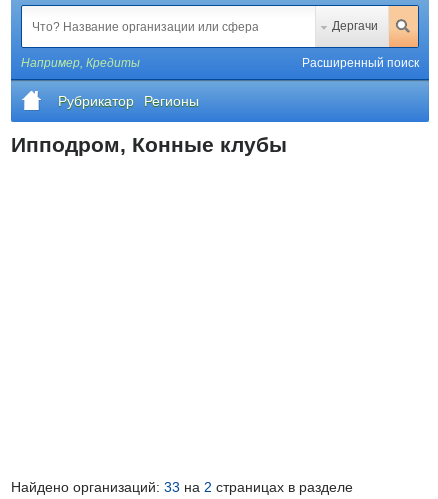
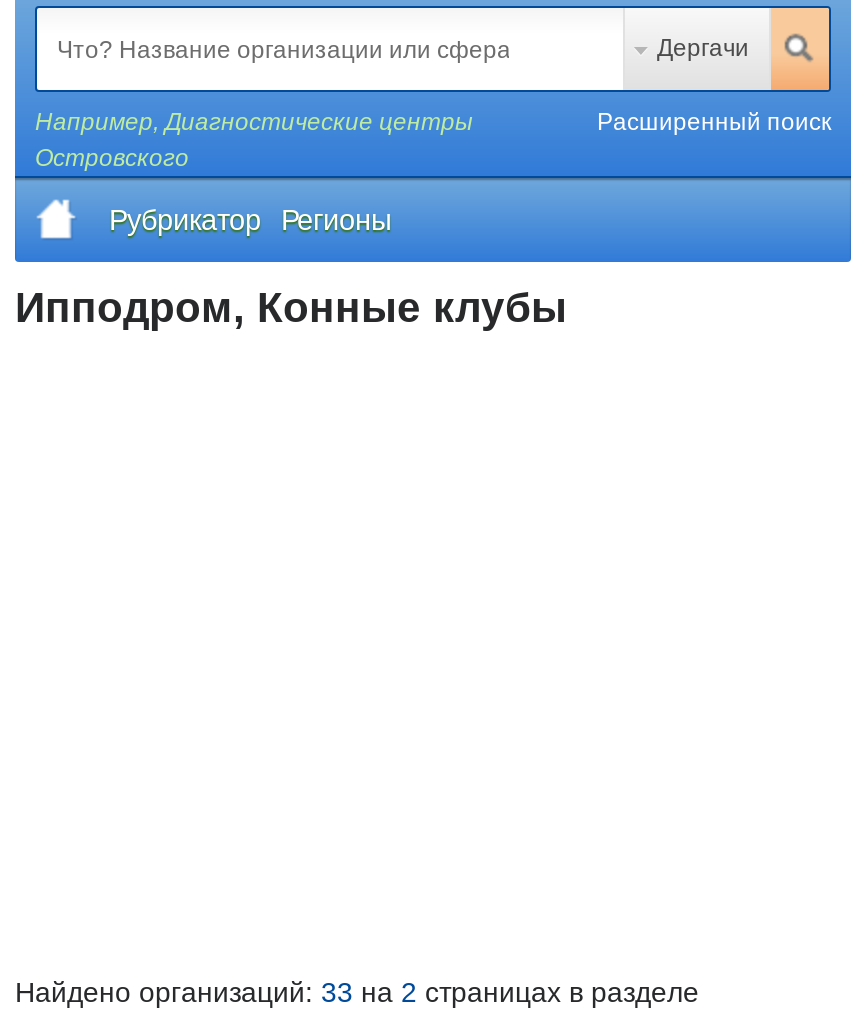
[21,56,140,70] Например, Кредиты -> [35,108,473,172] Например, Диагностические центры | Островского

